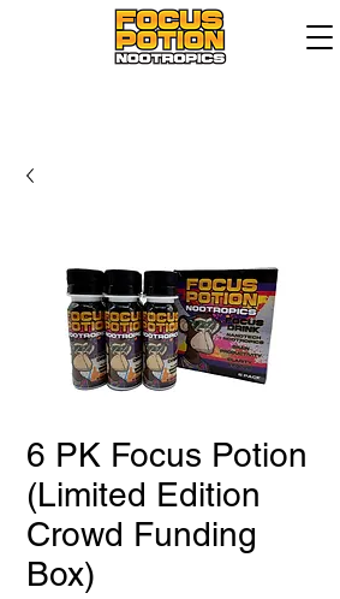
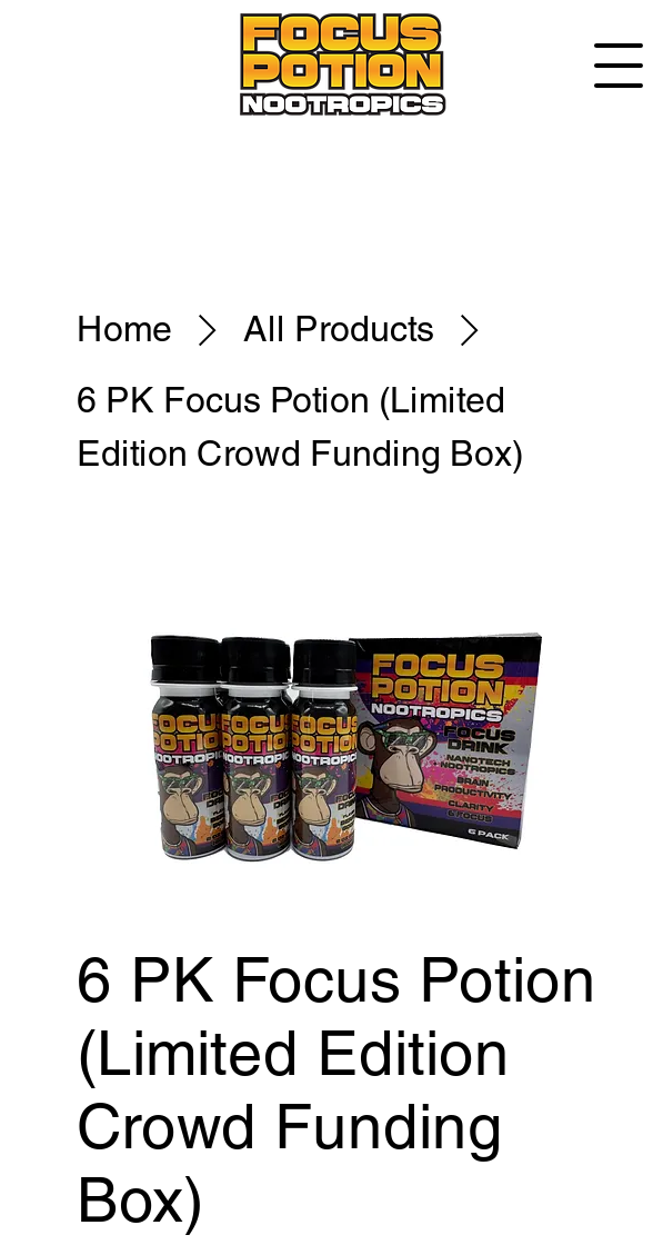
none -> [77,308,523,475] Home | All Products | 6 PK Focus Potion (Limited | Edition Crowd Funding Box)

